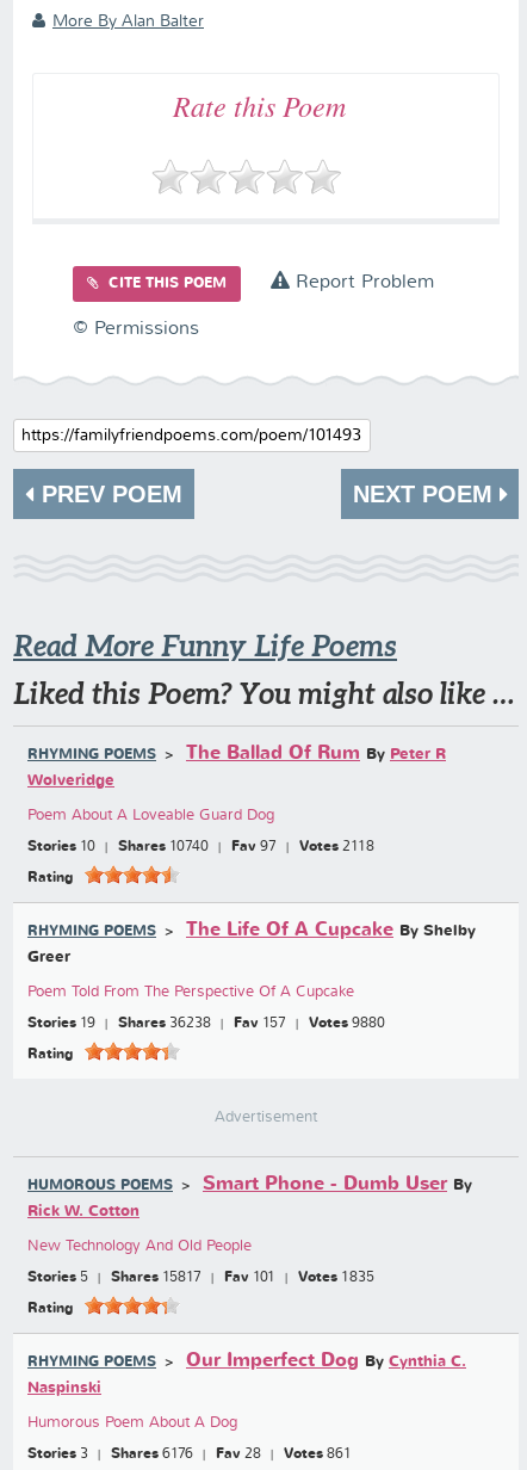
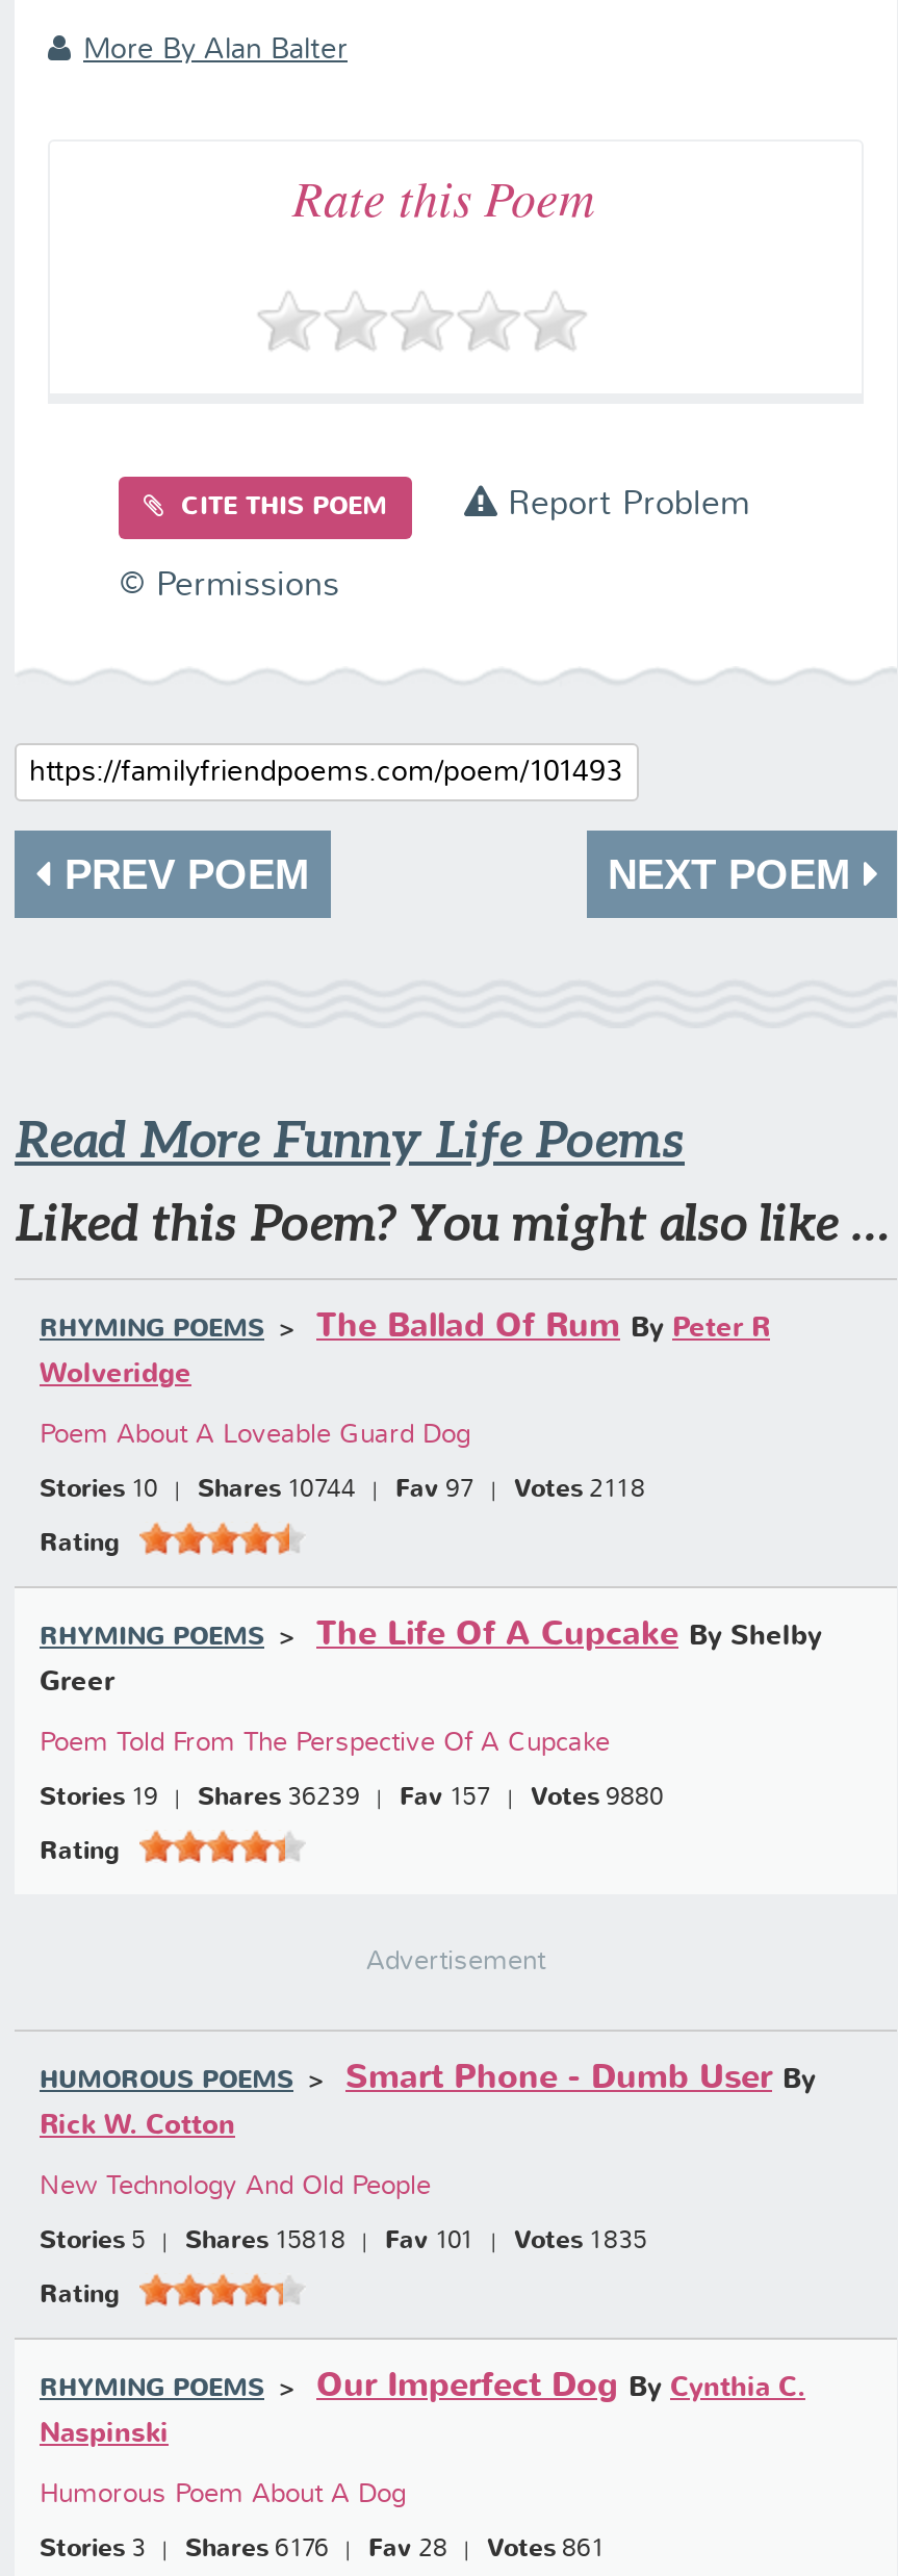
[27,840,374,854] Stories 10 Shares 10740 Fav 97 Votes 2118 -> [40,1478,645,1503] Stories 10 Shares 10744 Fav 97 Votes 2118
[27,1017,385,1031] Stories 19 Shares 36238 Fav 157 Votes 9880 -> [40,1786,664,1811] Stories 19 Shares 36239 Fav 157 Votes 9880
[27,1271,374,1285] Stories 5 Shares 15817 Fav 101 Votes 1835 -> [40,2229,647,2254] Stories 5 Shares 15818 Fav 101 Votes 1835

